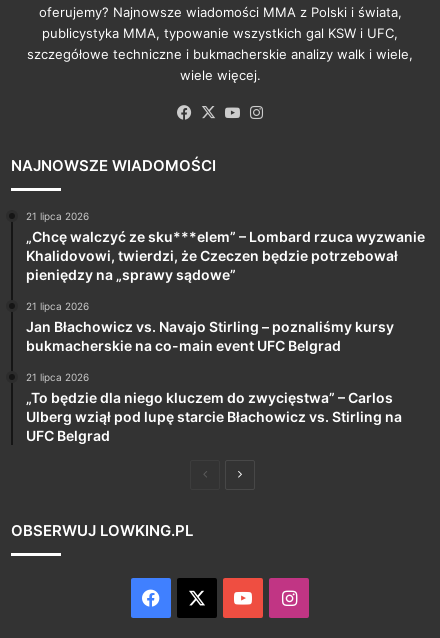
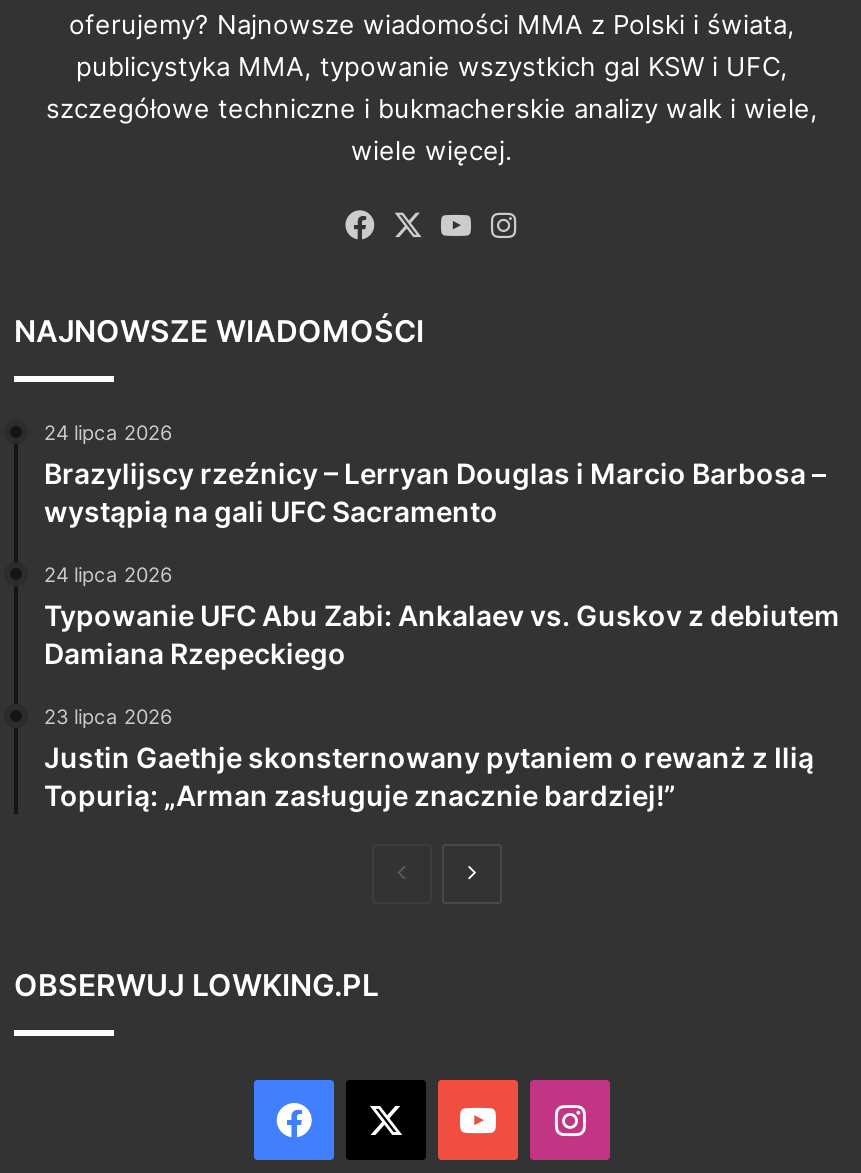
[26,210,425,283] 21 lipca 2026 | „Chcę walczyć ze sku***elem” – Lombard rzuca wyzwanie | Khalidovowi, twierdzi, że Czeczen będzie potrzebował | pieniędzy na „sprawy sądowe” -> [44,420,826,528] 24 lipca 2026 | Brazylijscy rzeźnicy – Lerryan Douglas i Marcio Barbosa – | wystąpią na gali UFC Sacramento
[26,300,394,354] 21 lipca 2026 | Jan Błachowicz vs. Navajo Stirling – poznaliśmy kursy | bukmacherskie na co-main event UFC Belgrad -> [44,562,840,670] 24 lipca 2026 | Typowanie UFC Abu Zabi: Ankalaev vs. Guskov z debiutem | Damiana Rzepeckiego
[26,371,402,444] 21 lipca 2026 | „To będzie dla niego kluczem do zwycięstwa” – Carlos | Ulberg wziął pod lupę starcie Błachowicz vs. Stirling na | UFC Belgrad -> [44,704,814,812] 23 lipca 2026 | Justin Gaethje skonsternowany pytaniem o rewanż z Ilią | Topurią: „Arman zasługuje znacznie bardziej!”

